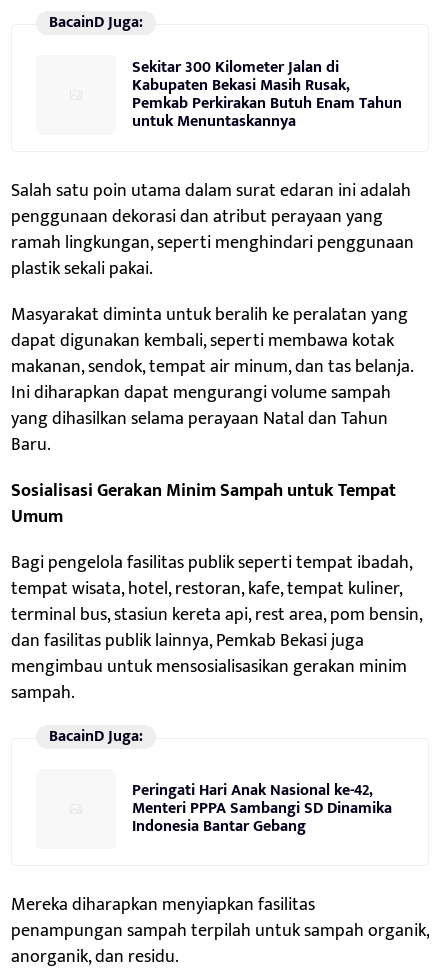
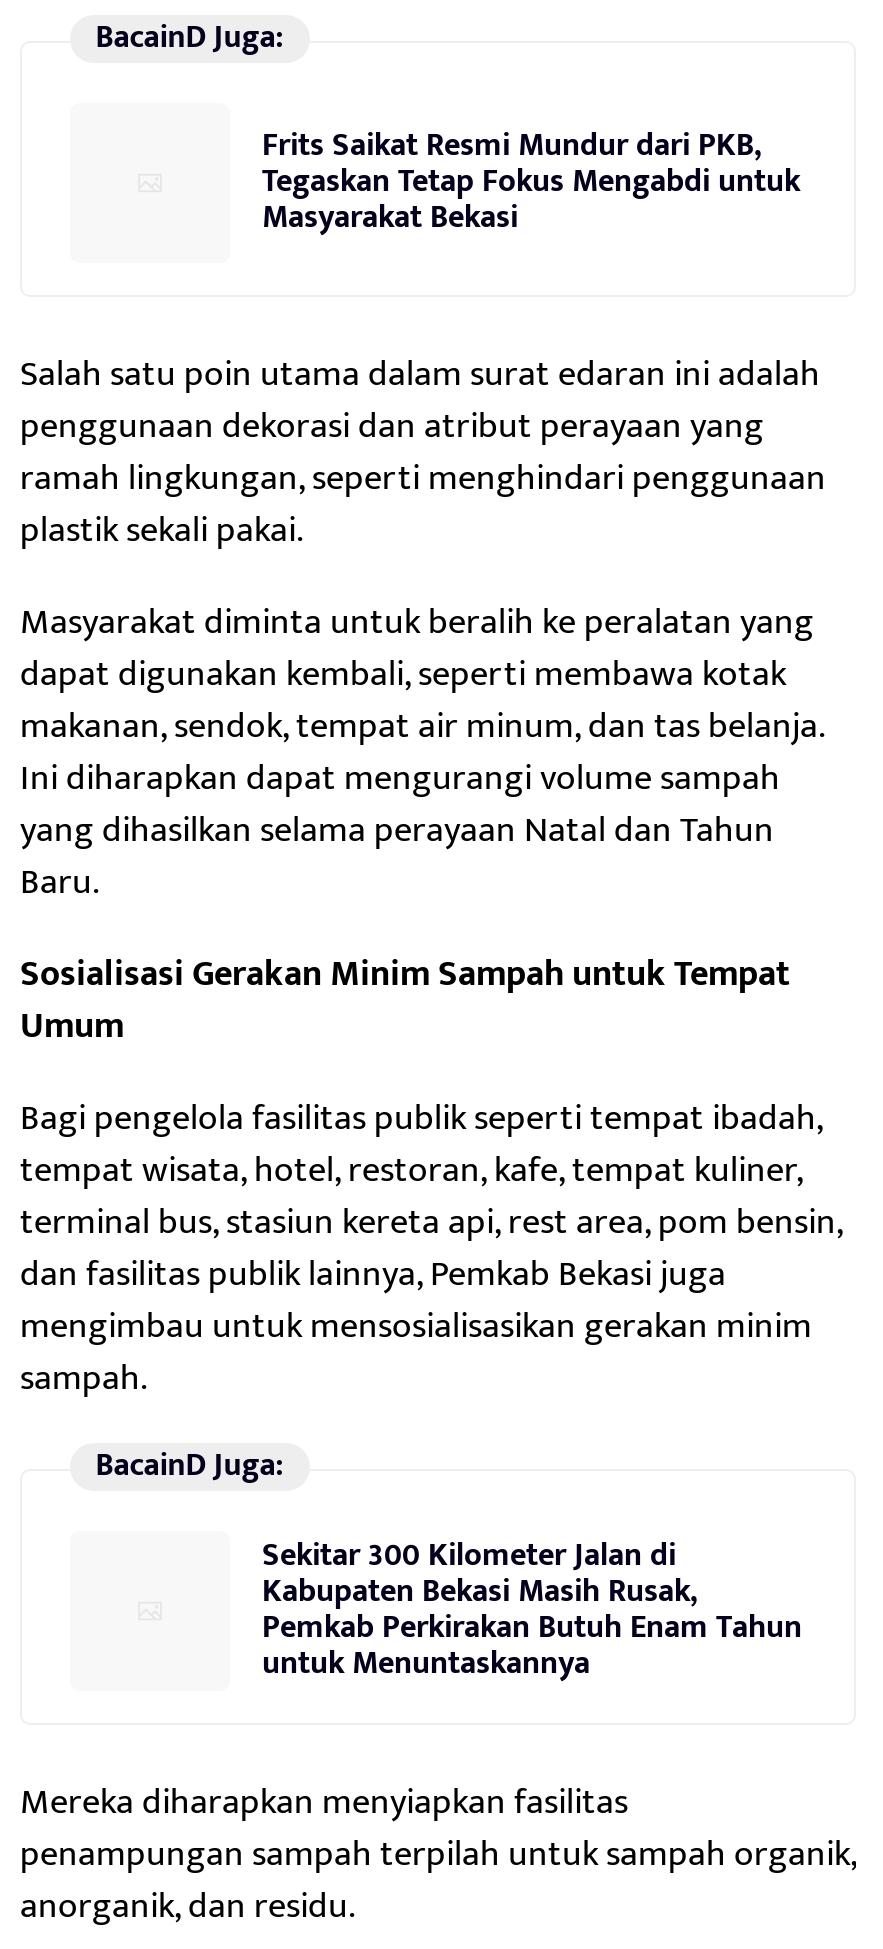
none -> [262,119,800,245] Frits Saikat Resmi Mundur dari PKB, | Tegaskan Tetap Fokus Mengabdi untuk | Masyarakat Bekasi
moved [132,54,402,135] -> [262,1529,802,1691]: Sekitar 300 Kilometer Jalan di | Kabupaten Bekasi Masih Rusak, | Pemkab Perkirakan Butuh Enam Tahun | untuk Menuntaskannya
[132,777,392,840] Peringati Hari Anak Nasional ke-42, | Menteri PPPA Sambangi SD Dinamika | Indonesia Bantar Gebang -> none

